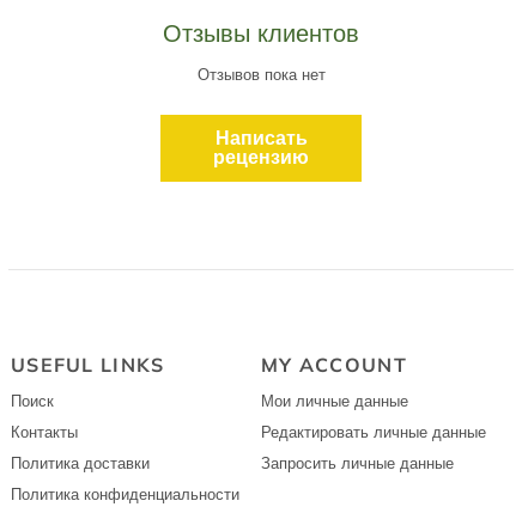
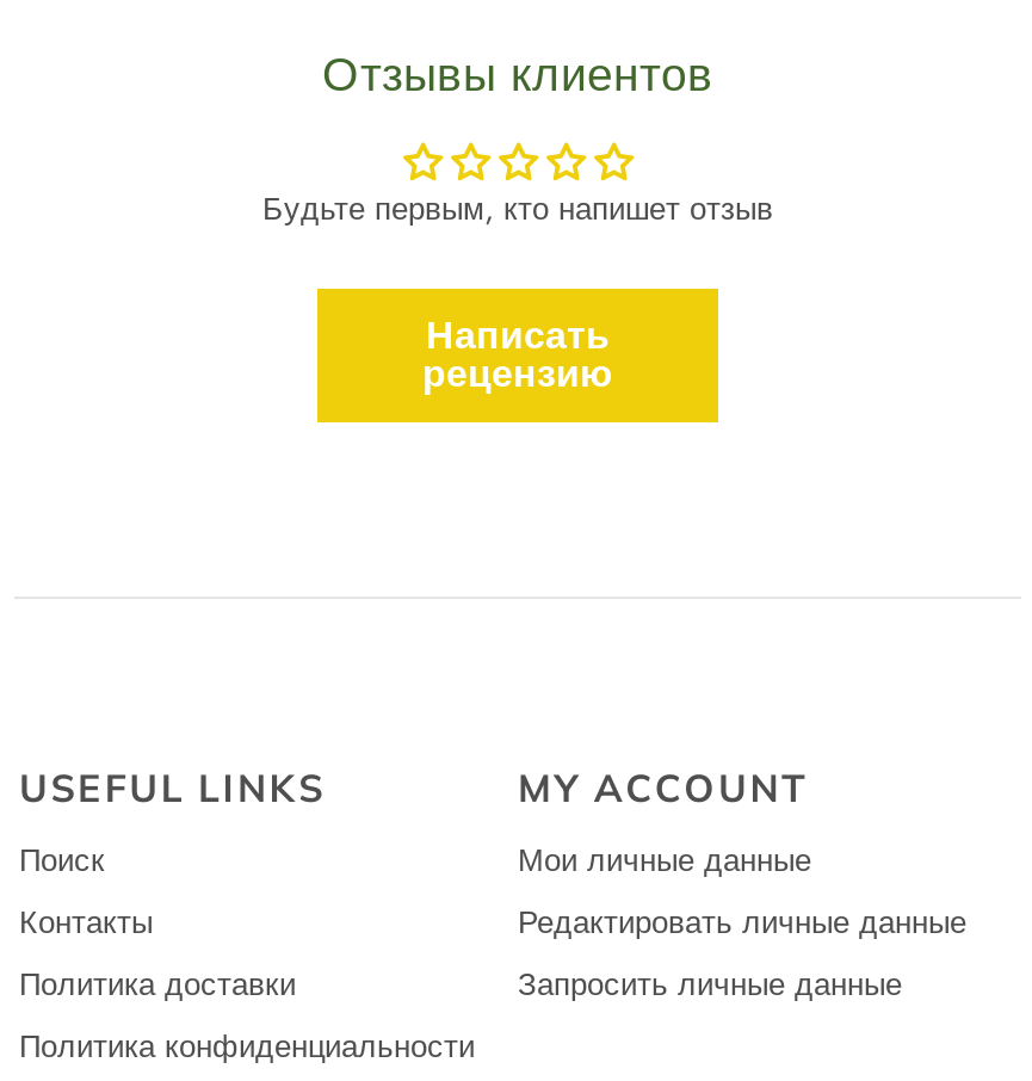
[197,63,325,86] Отзывов пока нет -> [262,186,773,231] Будьте первым, кто напишет отзыв

